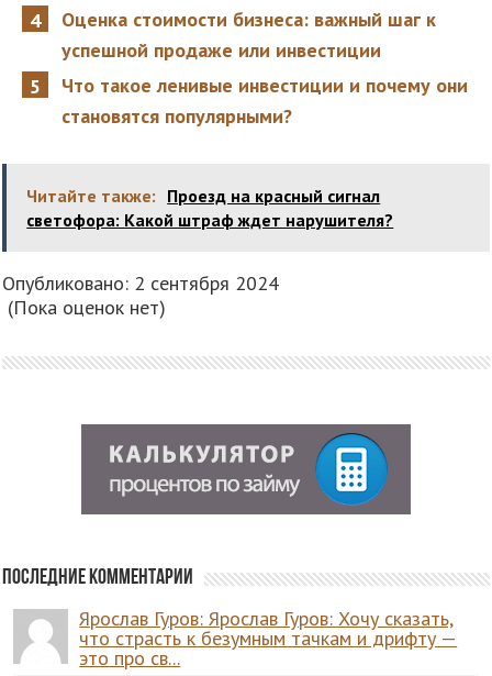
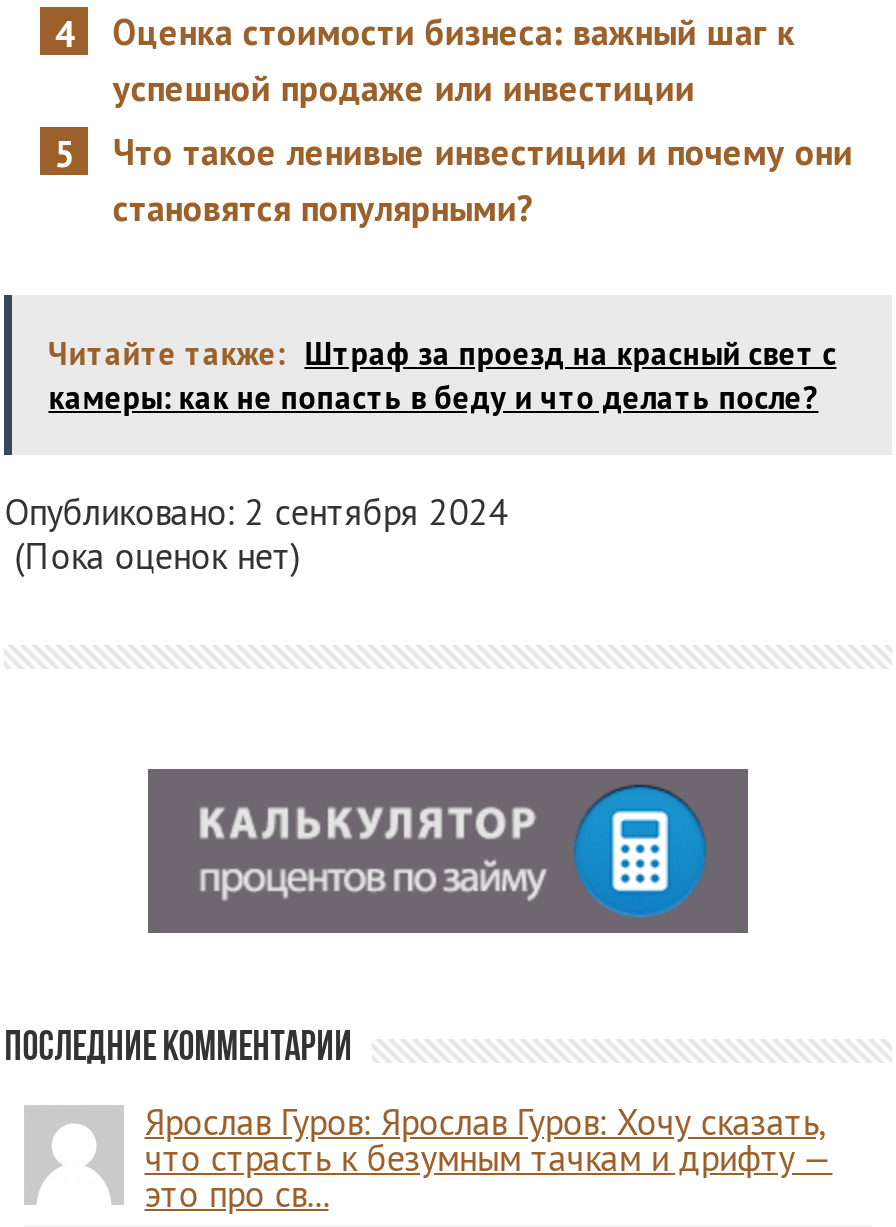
[27,184,393,230] Читайте также: Проезд на красный сигнал | светофора: Какой штраф ждет нарушителя? -> [48,332,836,416] Читайте также: Штраф за проезд на красный свет с | камеры: как не попасть в беду и что делать после?

